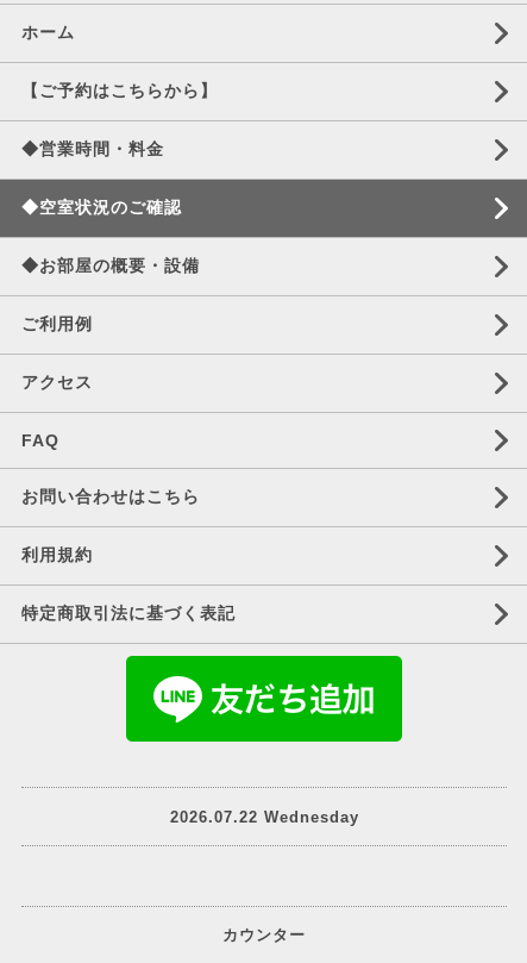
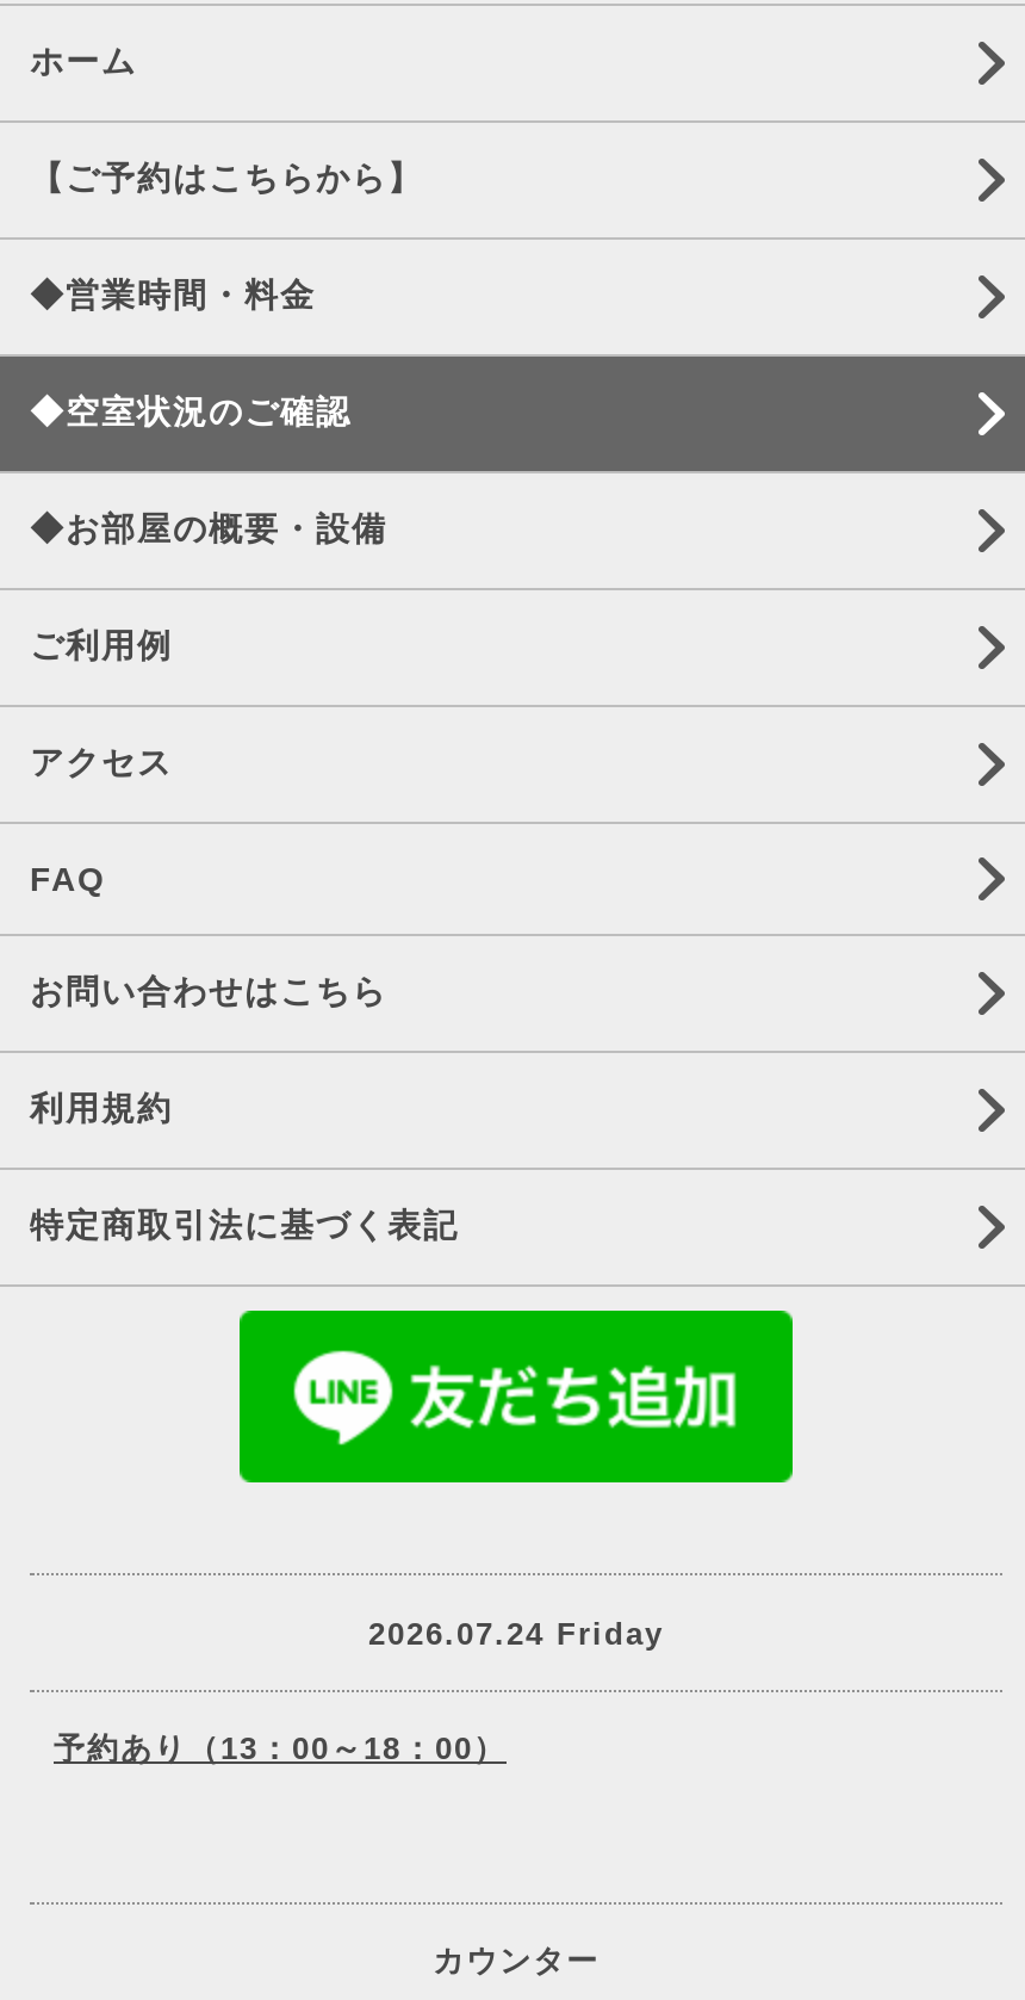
[170,808,359,826] 2026.07.22 Wednesday -> [54,1615,664,1766] 2026.07.24 Friday | 予約あり（13：00～18：00）

